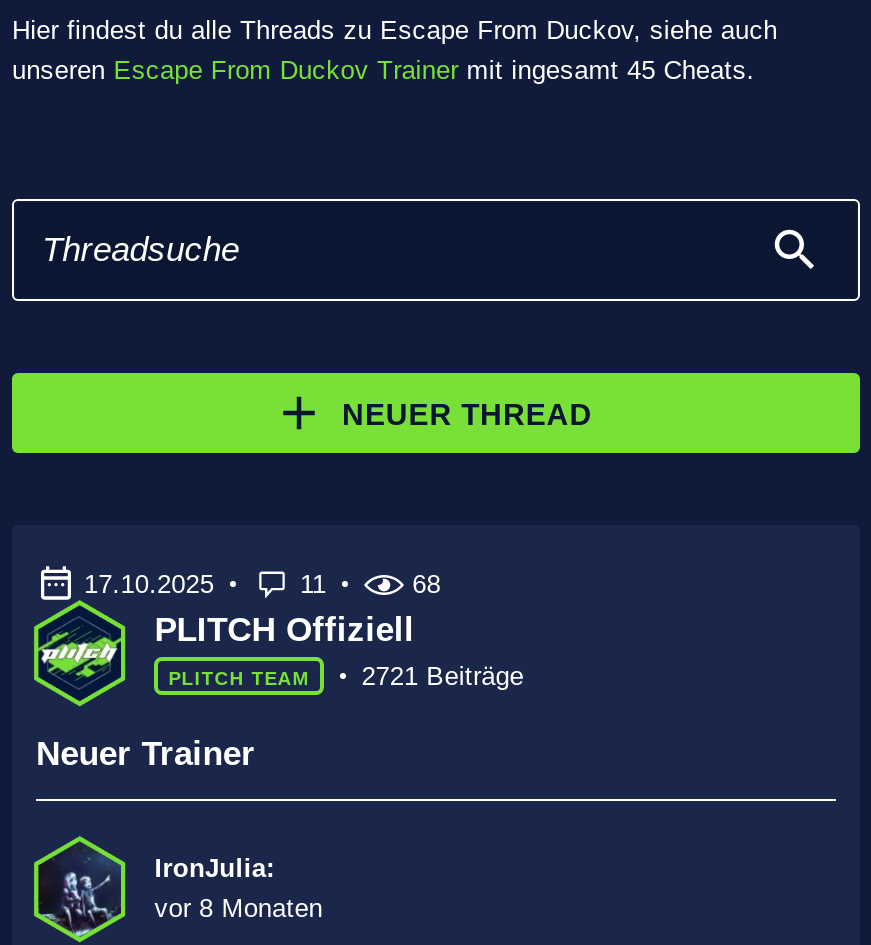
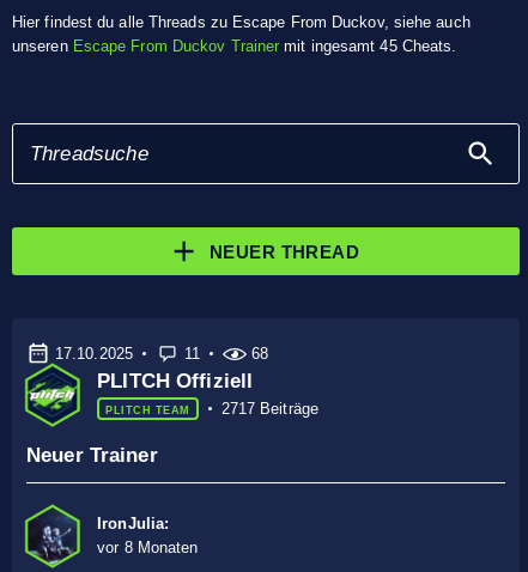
[361,660,524,690] 2721 Beiträge -> [221,399,318,417] 2717 Beiträge

